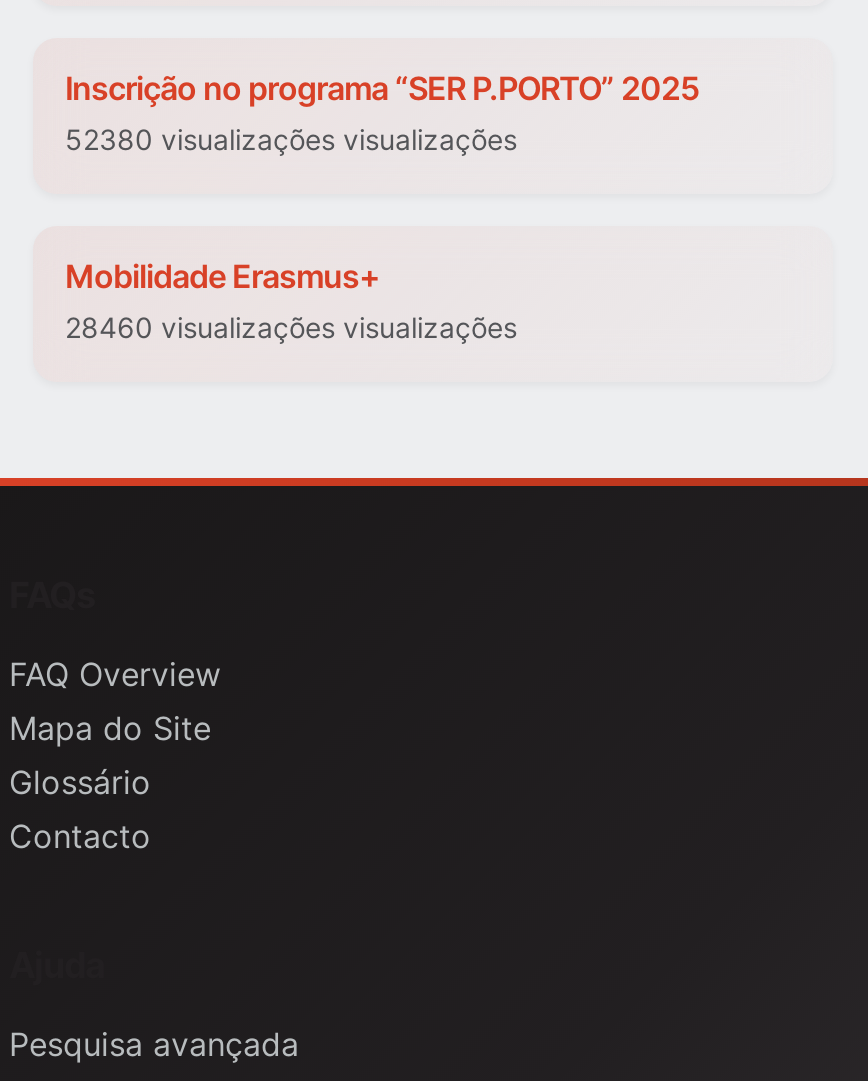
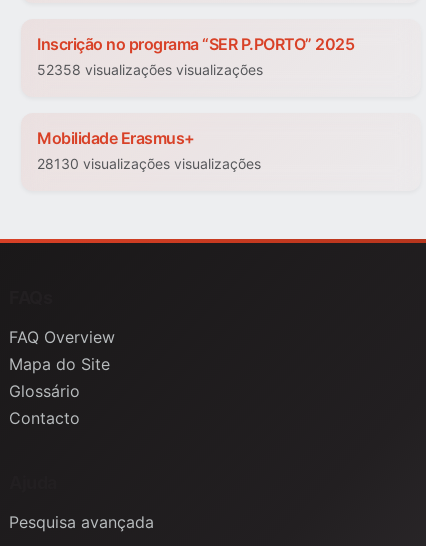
[65,123,517,157] 52380 visualizações visualizações -> [37,61,263,78] 52358 visualizações visualizações
[65,311,517,345] 28460 visualizações visualizações -> [37,155,261,172] 28130 visualizações visualizações

